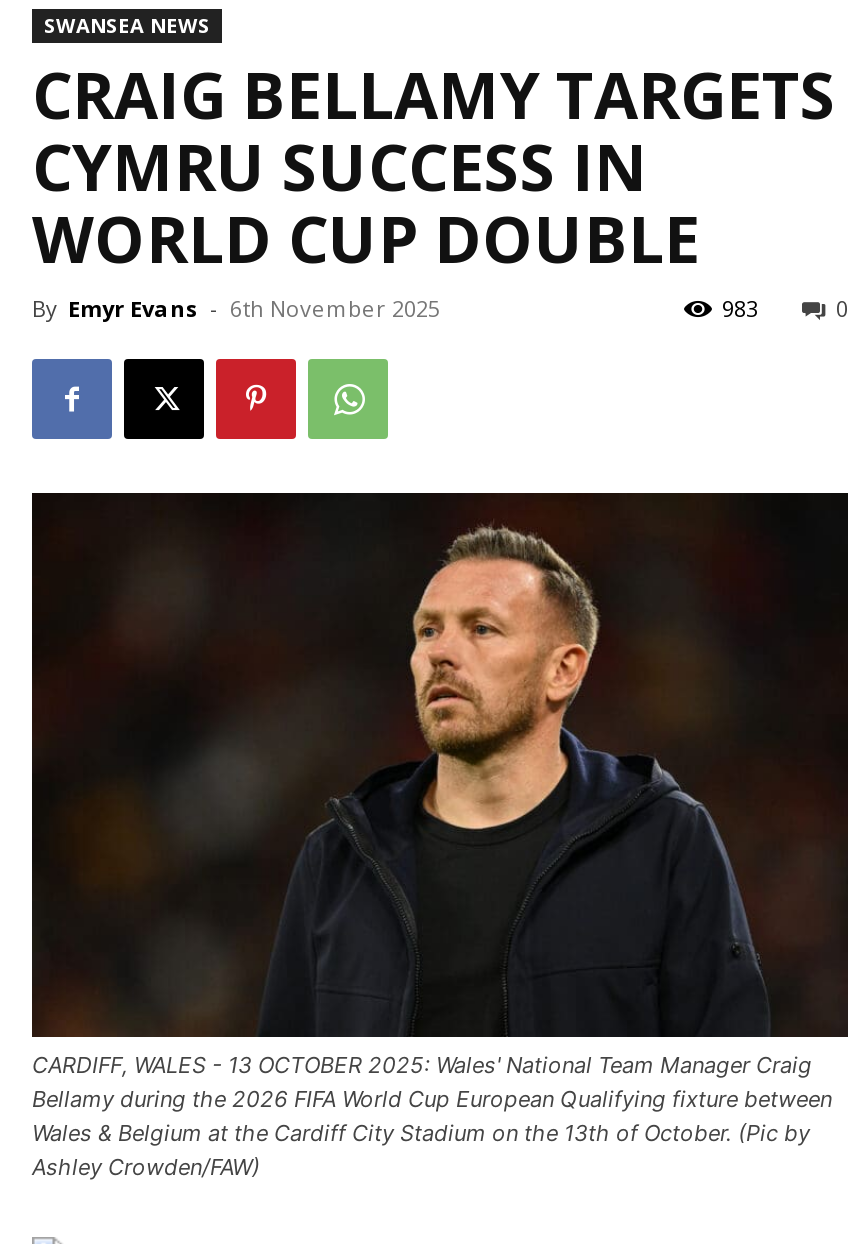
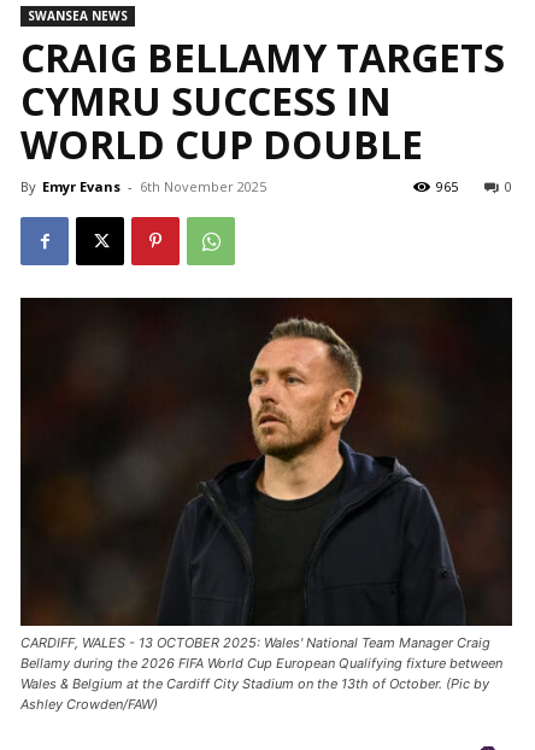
[722,293,758,323] 983 -> [436,177,458,195] 965

